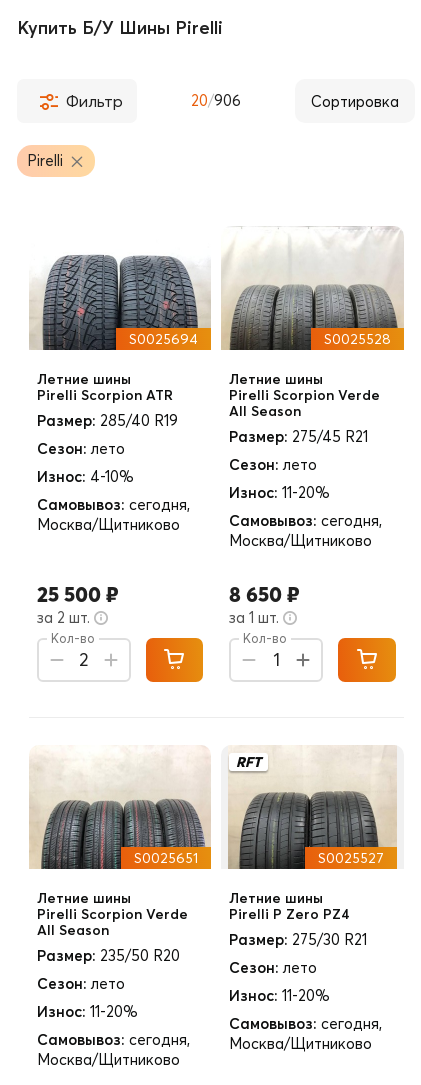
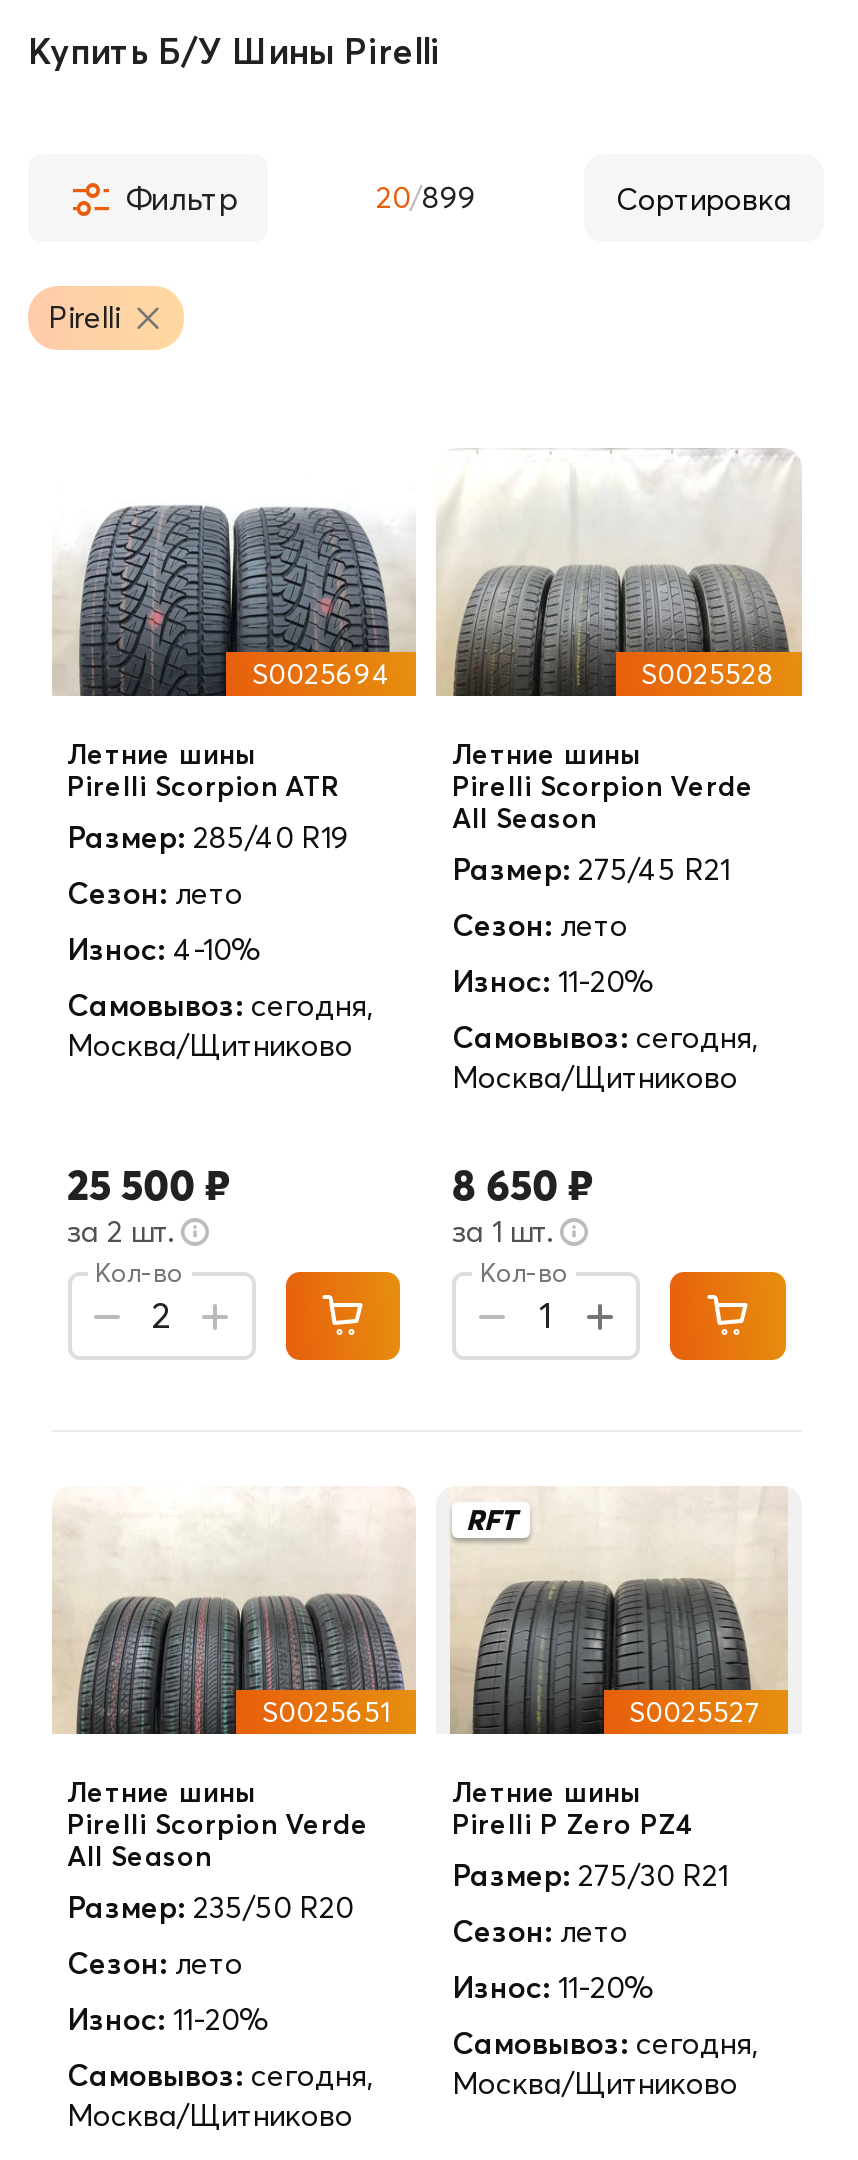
[191,91,241,110] 20 / 906 -> [376,178,476,216] 20 / 899

